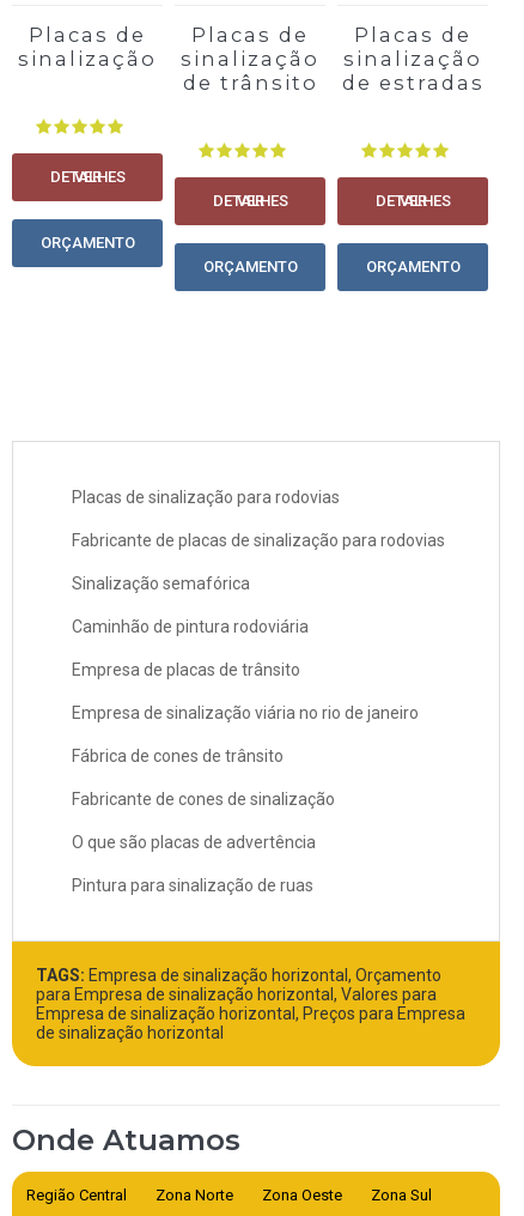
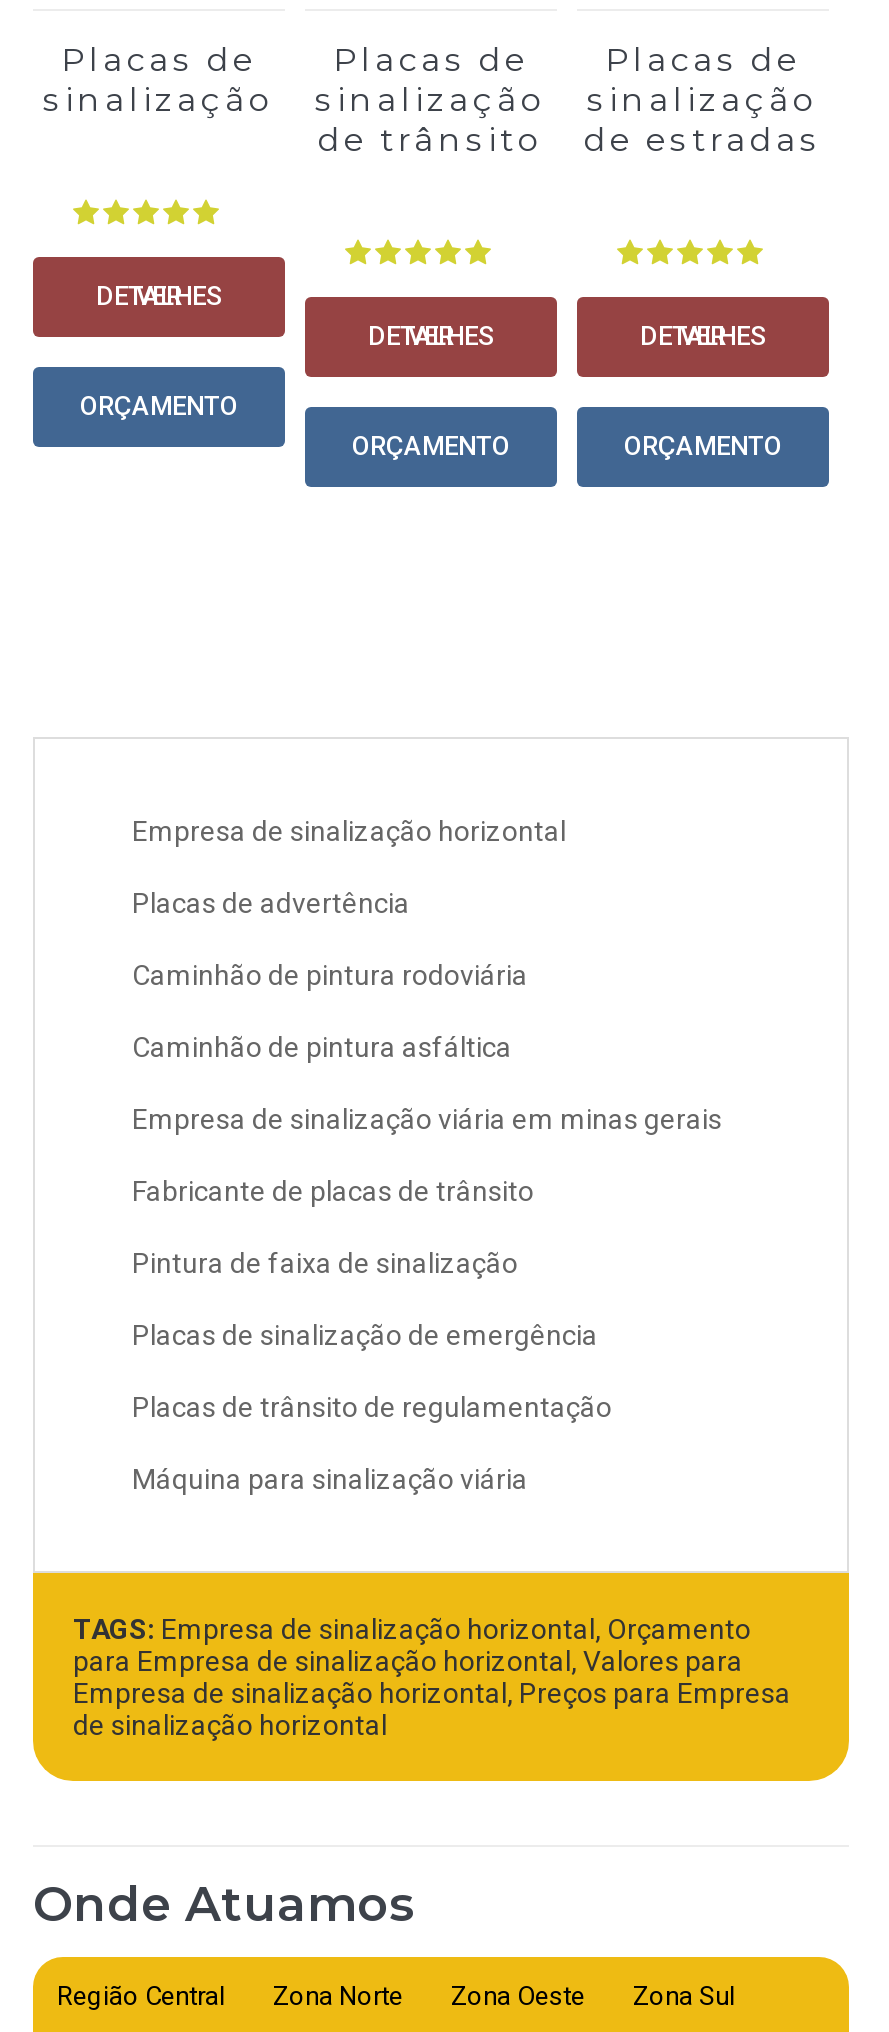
[71,488,444,593] Placas de sinalização para rodovias | Fabricante de placas de sinalização para rodovias | Sinalização semafórica -> [132,815,566,919] Empresa de sinalização horizontal | Placas de advertência
moved [71,617,308,636] -> [132,959,528,991]: Caminhão de pintura rodoviária
[71,660,418,895] Empresa de placas de trânsito | Empresa de sinalização viária no rio de janeiro | Fábrica de cones de trânsito | Fabricante de cones de sinalização | O que são placas de advertência | Pintura para sinalização de ruas -> [132,1031,722,1495] Caminhão de pintura asfáltica | Empresa de sinalização viária em minas gerais | Fabricante de placas de trânsito | Pintura de faixa de sinalização | Placas de sinalização de emergência | Placas de trânsito de regulamentação | Máquina para sinalização viária

